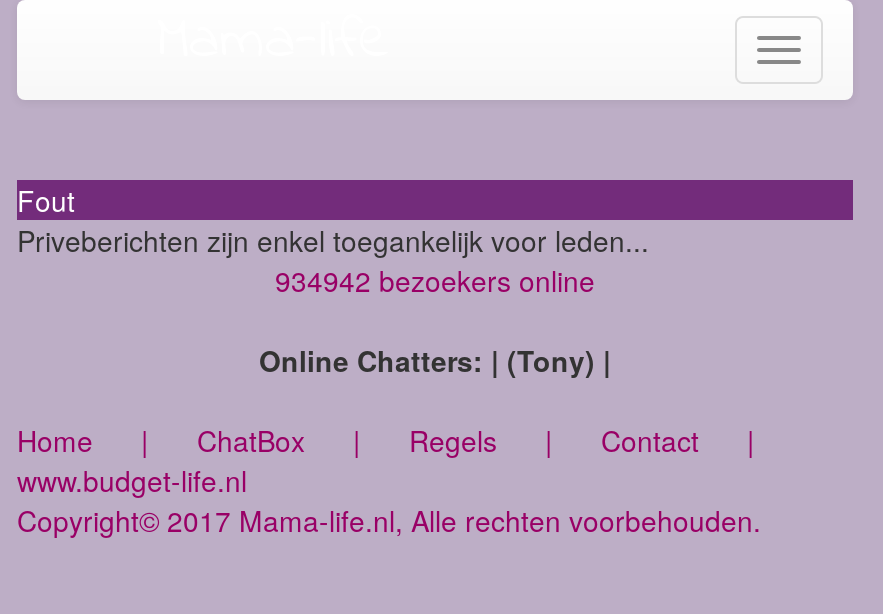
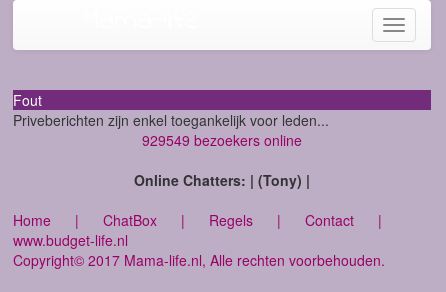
[275,260,595,300] 934942 bezoekers online -> [142,130,302,150] 929549 bezoekers online

